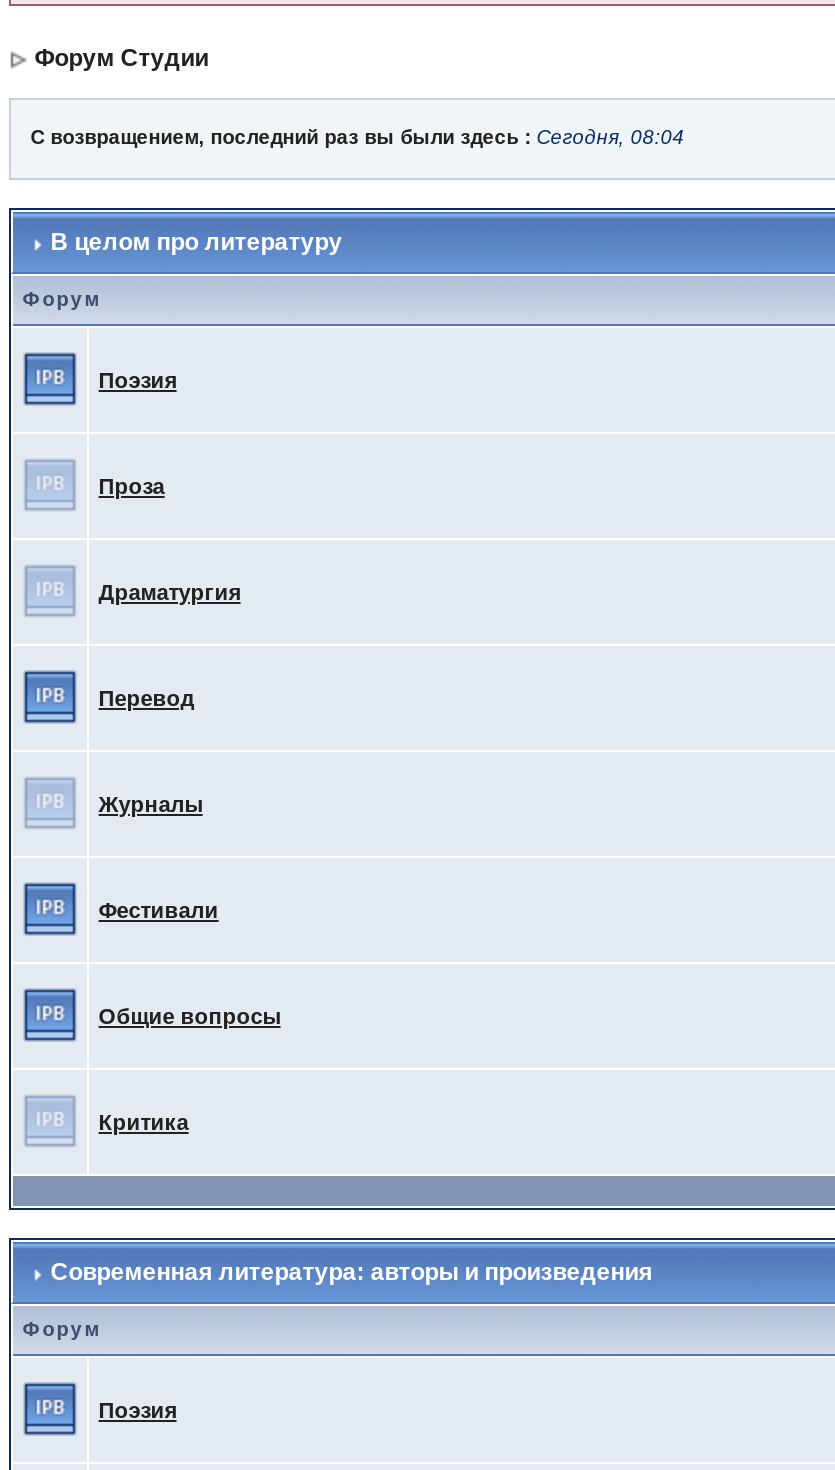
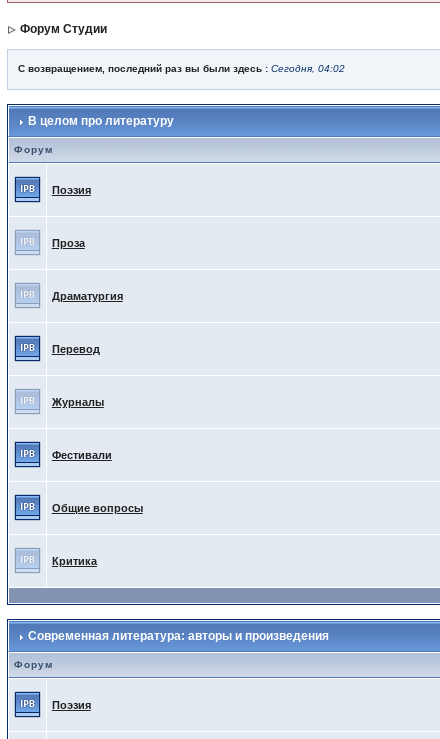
[31,126,685,148] С возвращением, последний раз вы были здесь : Сегодня, 08:04 -> [18,63,345,74] С возвращением, последний раз вы были здесь : Сегодня, 04:02

